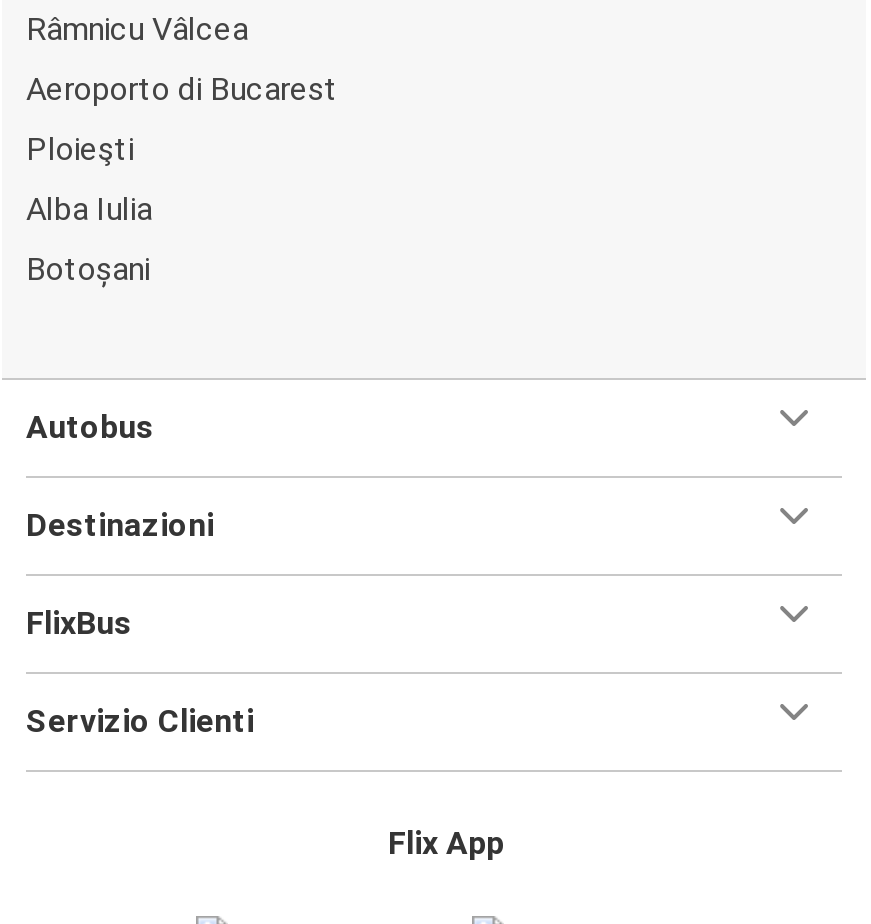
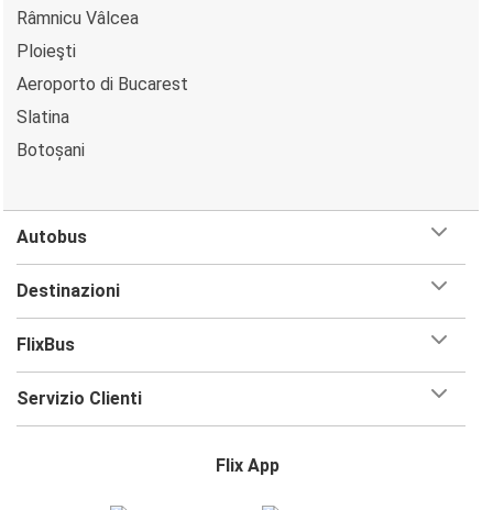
moved [26,69,338,107] -> [17,73,188,94]: Aeroporto di Bucarest
moved [26,129,134,167] -> [17,40,76,61]: Ploieşti
[26,189,152,227] Alba Iulia -> [17,106,69,127] Slatina

